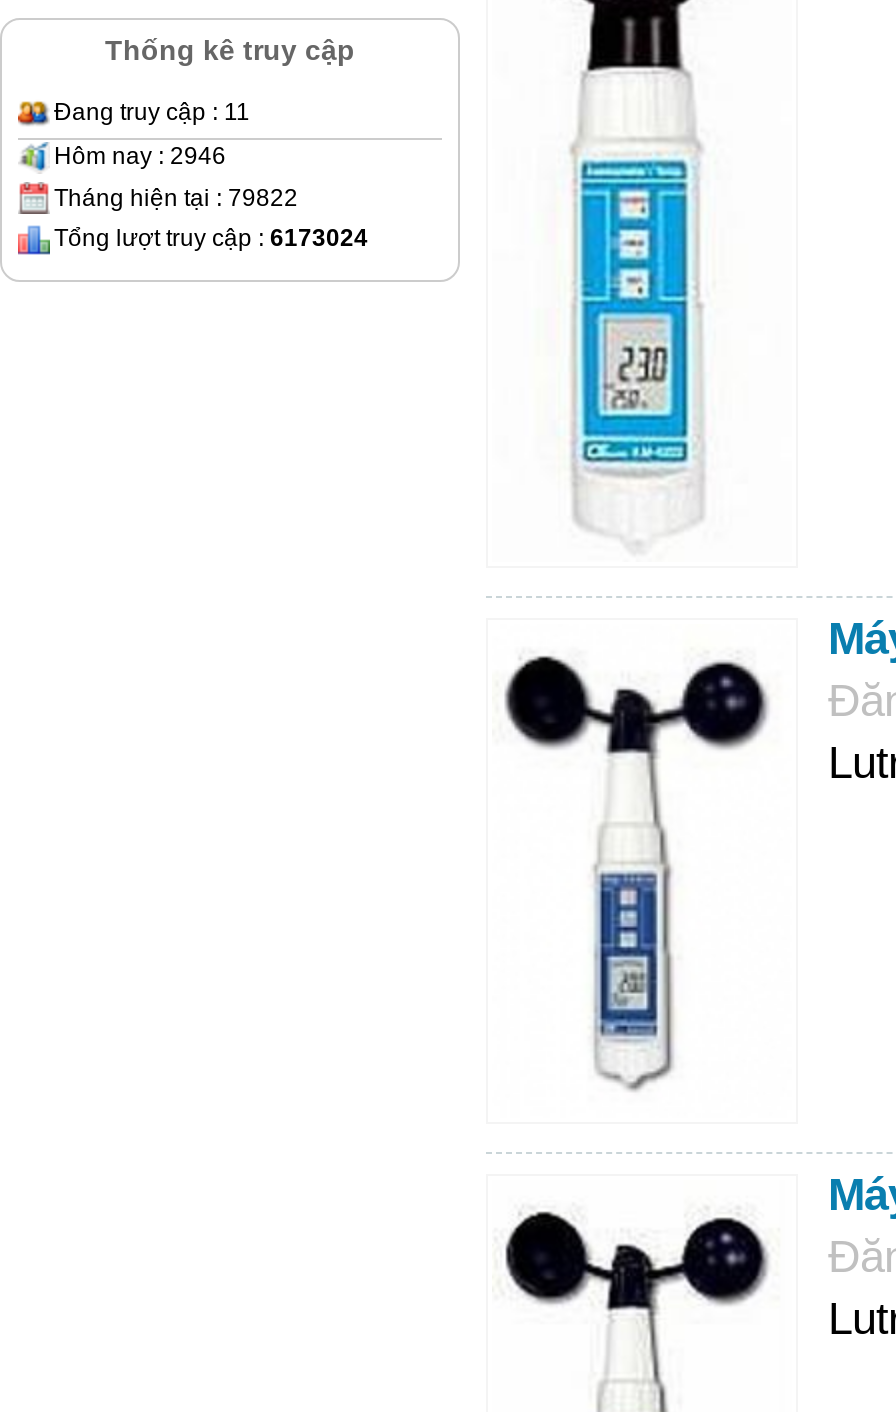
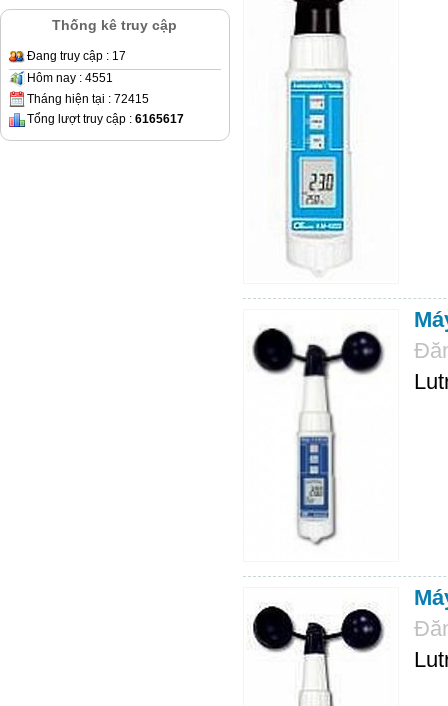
[54,98,250,126] Đang truy cập : 11 -> [27,49,126,63] Đang truy cập : 17
[54,142,226,170] Hôm nay : 2946 -> [27,71,113,85] Hôm nay : 4551
[54,183,298,211] Tháng hiện tại : 79822 -> [27,92,149,106] Tháng hiện tại : 72415
[54,225,368,253] Tổng lượt truy cập : 6173024 -> [27,112,184,126] Tổng lượt truy cập : 6165617

